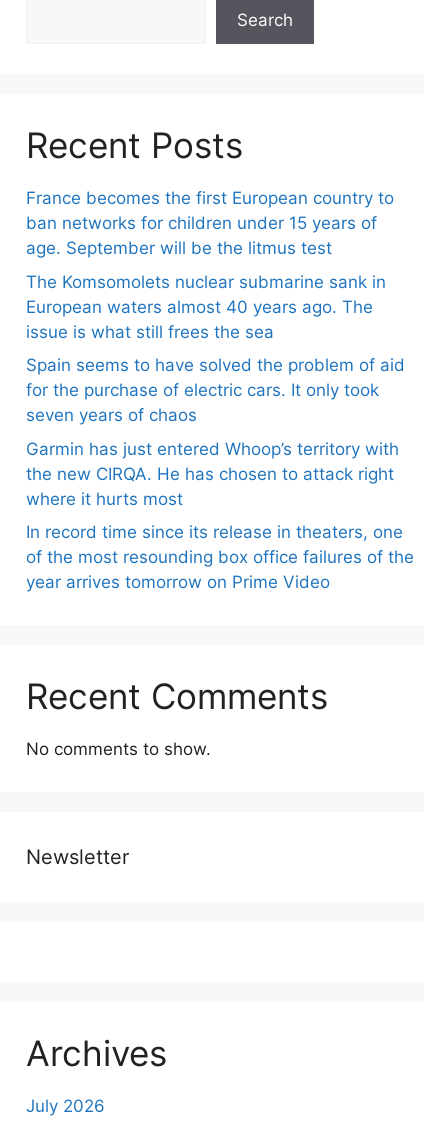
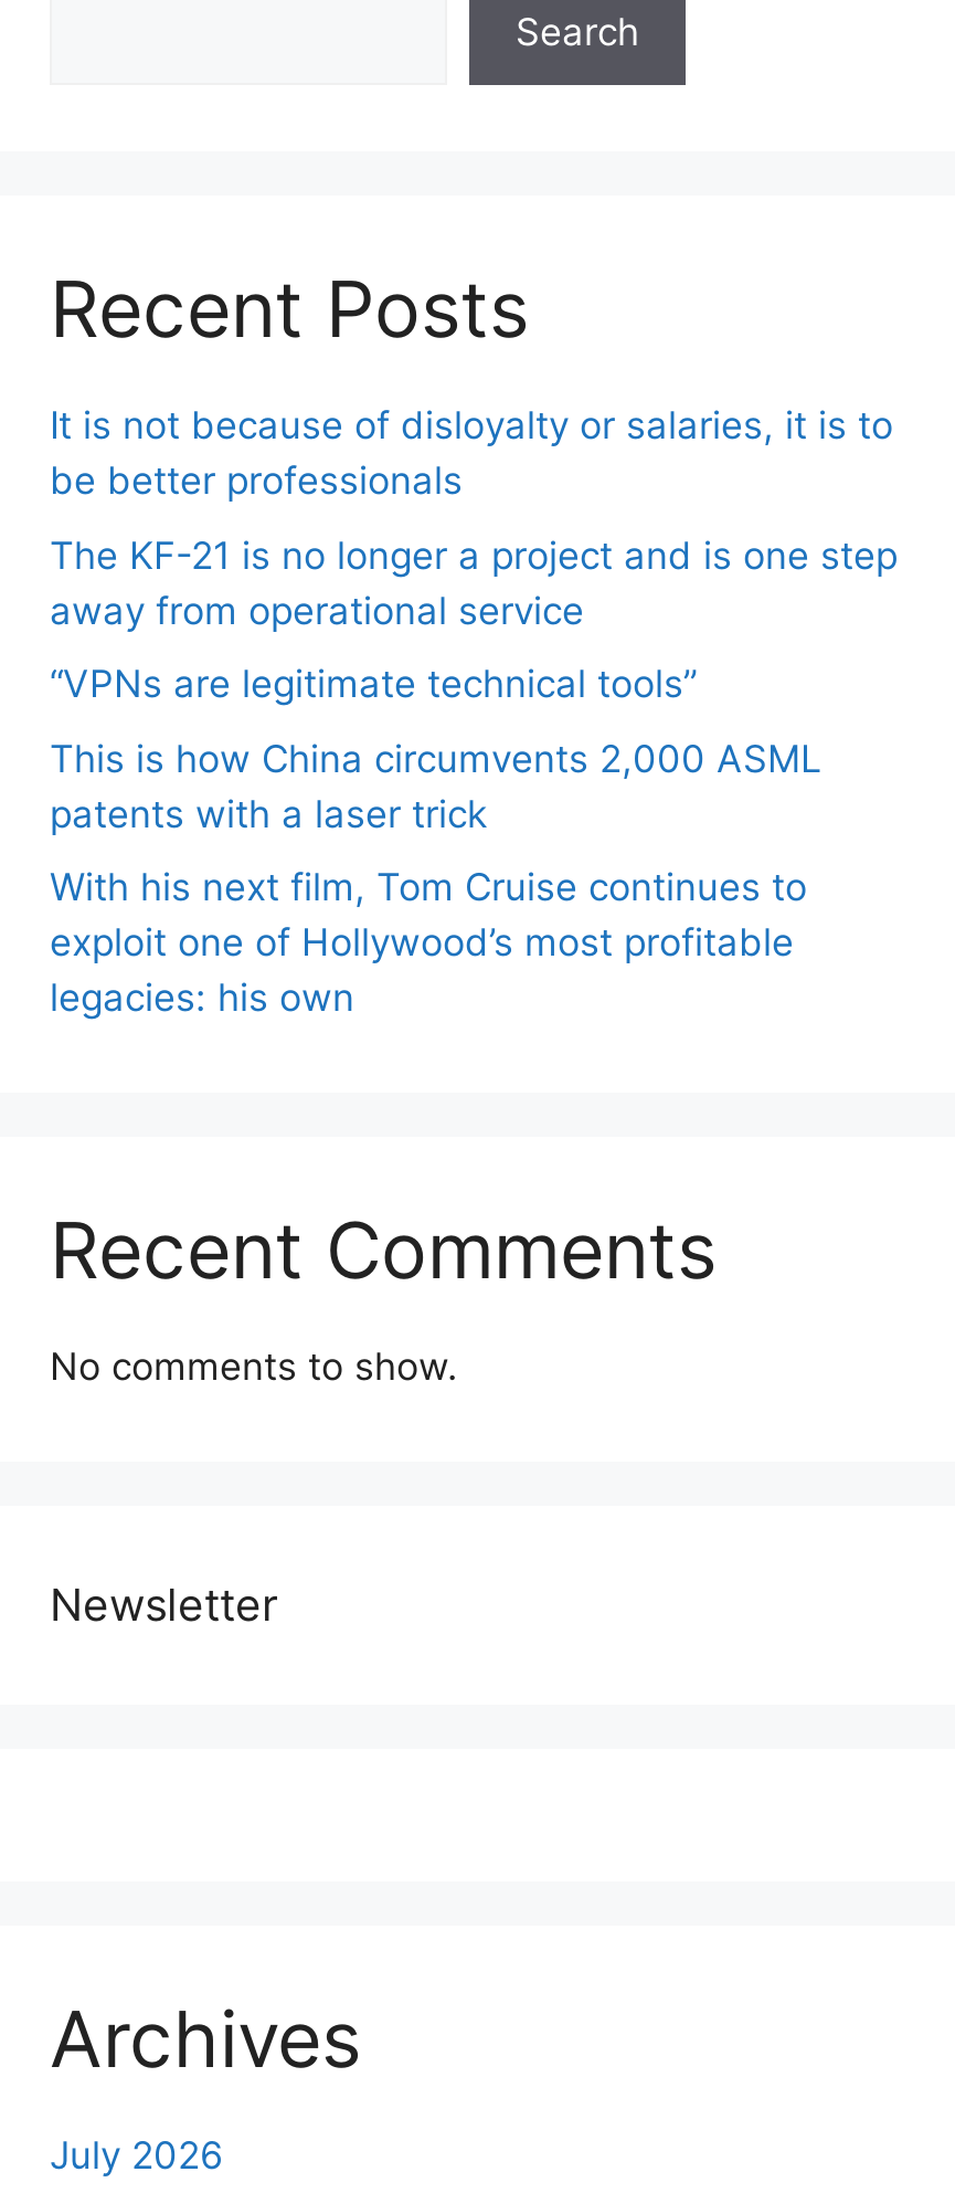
[26,188,394,258] France becomes the first European country to | ban networks for children under 15 years of | age. September will be the litmus test -> [50,404,893,504] It is not because of disloyalty or salaries, it is to | be better professionals
[26,271,386,341] The Komsomolets nuclear submarine sank in | European waters almost 40 years ago. The | issue is what still frees the sea -> [50,534,898,633] The KF-21 is no longer a project and is one step | away from operational service
[26,355,405,425] Spain seems to have solved the problem of aid | for the purchase of electric cars. It only took | seven years of chaos -> [50,663,697,707] “VPNs are legitimate technical tools”
[26,438,399,508] Garmin has just entered Whoop’s territory with | the new CIRQA. He has chosen to attack right | where it hurts most -> [50,737,823,836] This is how China circumvents 2,000 ASML | patents with a laser trick
[26,522,414,592] In record time since its release in theaters, one | of the most resounding box office failures of the | year arrives tomorrow on Prime Video -> [50,866,807,1021] With his next film, Tom Cruise continues to | exploit one of Hollywood’s most profitable | legacies: his own

